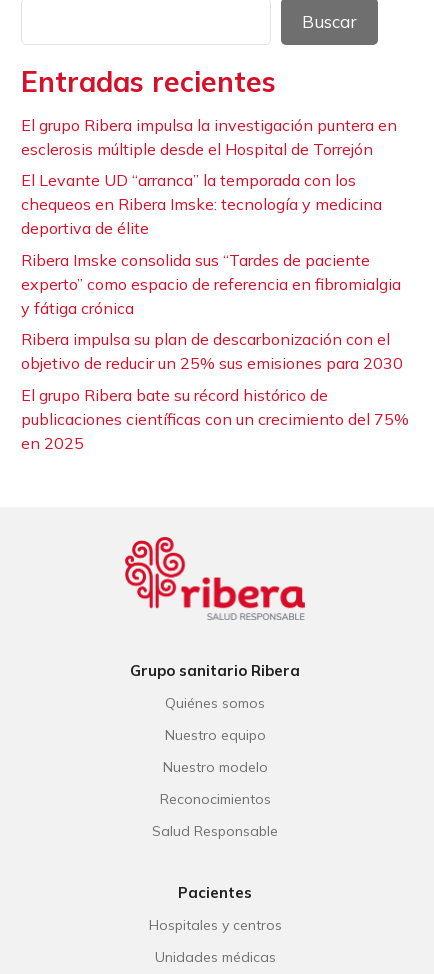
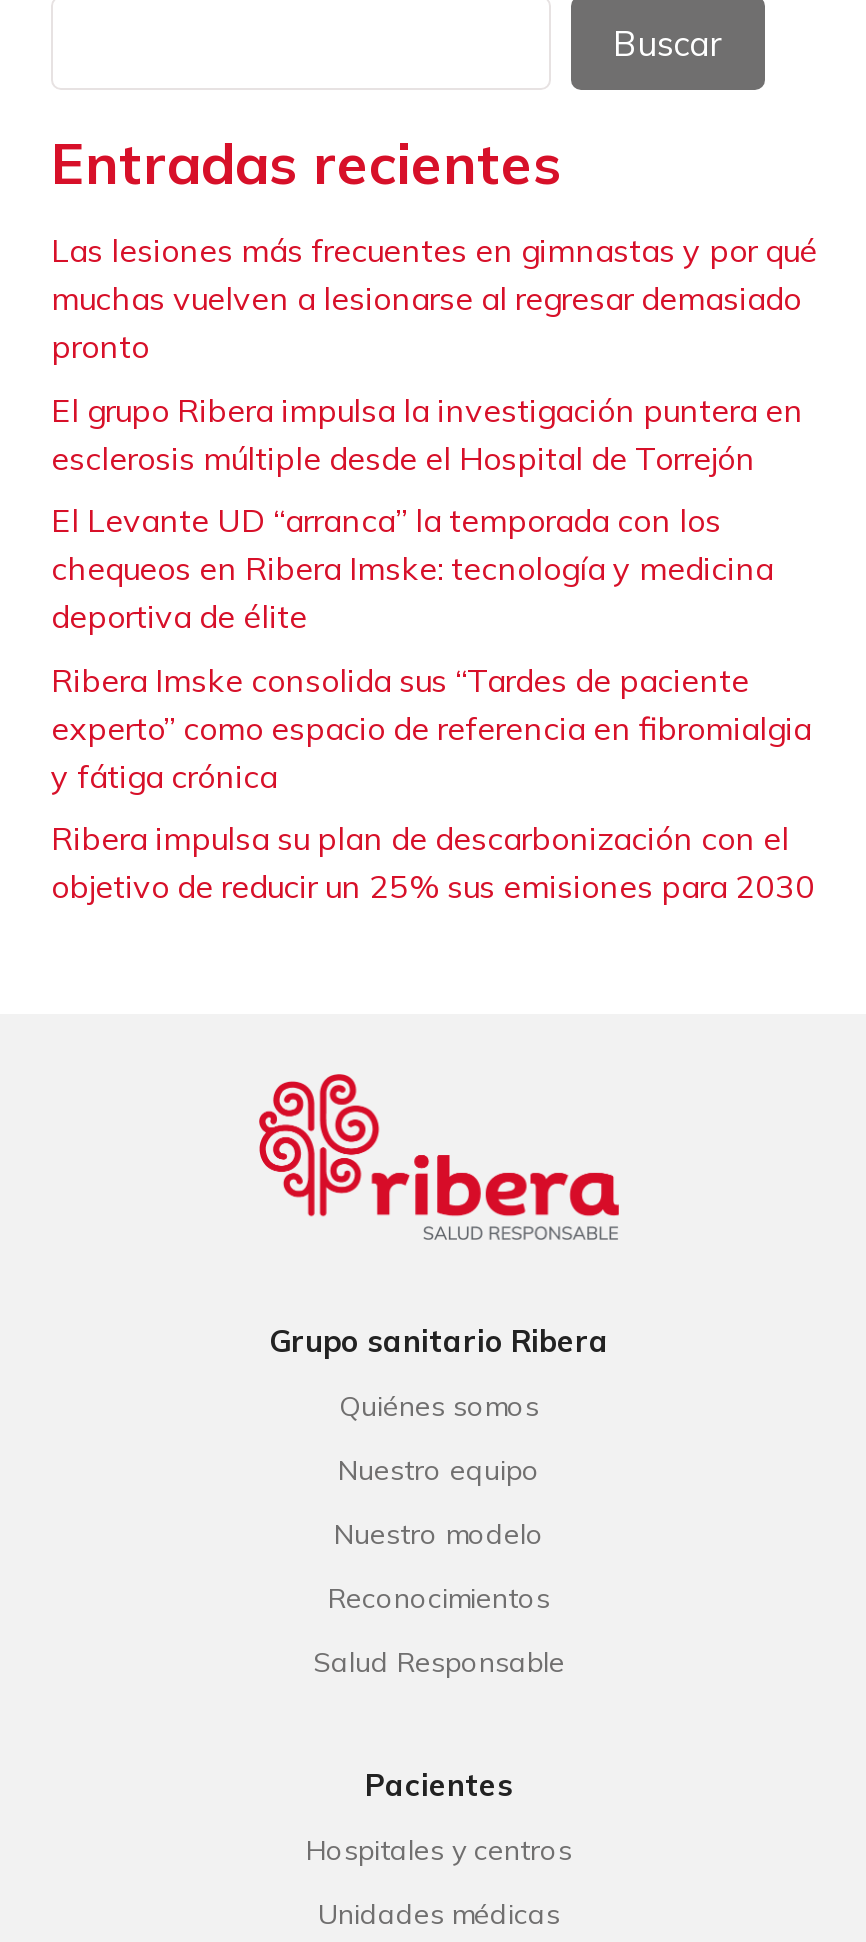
none -> [51,230,817,366] Las lesiones más frecuentes en gimnastas y por qué | muchas vuelven a lesionarse al regresar demasiado | pronto
moved [21,115,403,373] -> [51,389,815,906]: El grupo Ribera impulsa la investigación puntera en | esclerosis múltiple desde el Hospital de Torrejón | El Levante UD “arranca” la temporada con los | ... | Ribera impulsa su plan de descarbonización con el | objetivo de reducir un 25% sus emisiones para 2030
[21,385,409,453] El grupo Ribera bate su récord histórico de | publicaciones científicas con un crecimiento del 75% | en 2025 -> none

